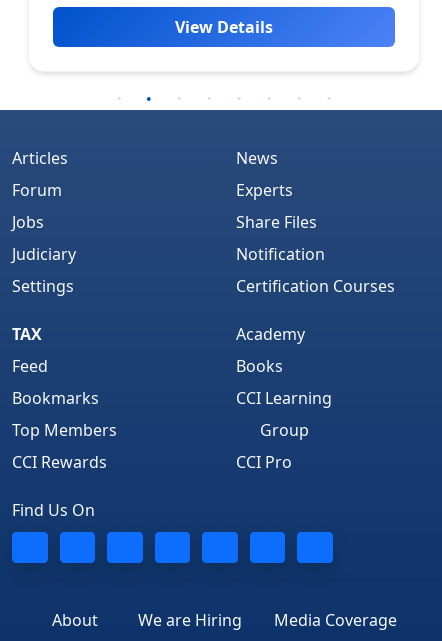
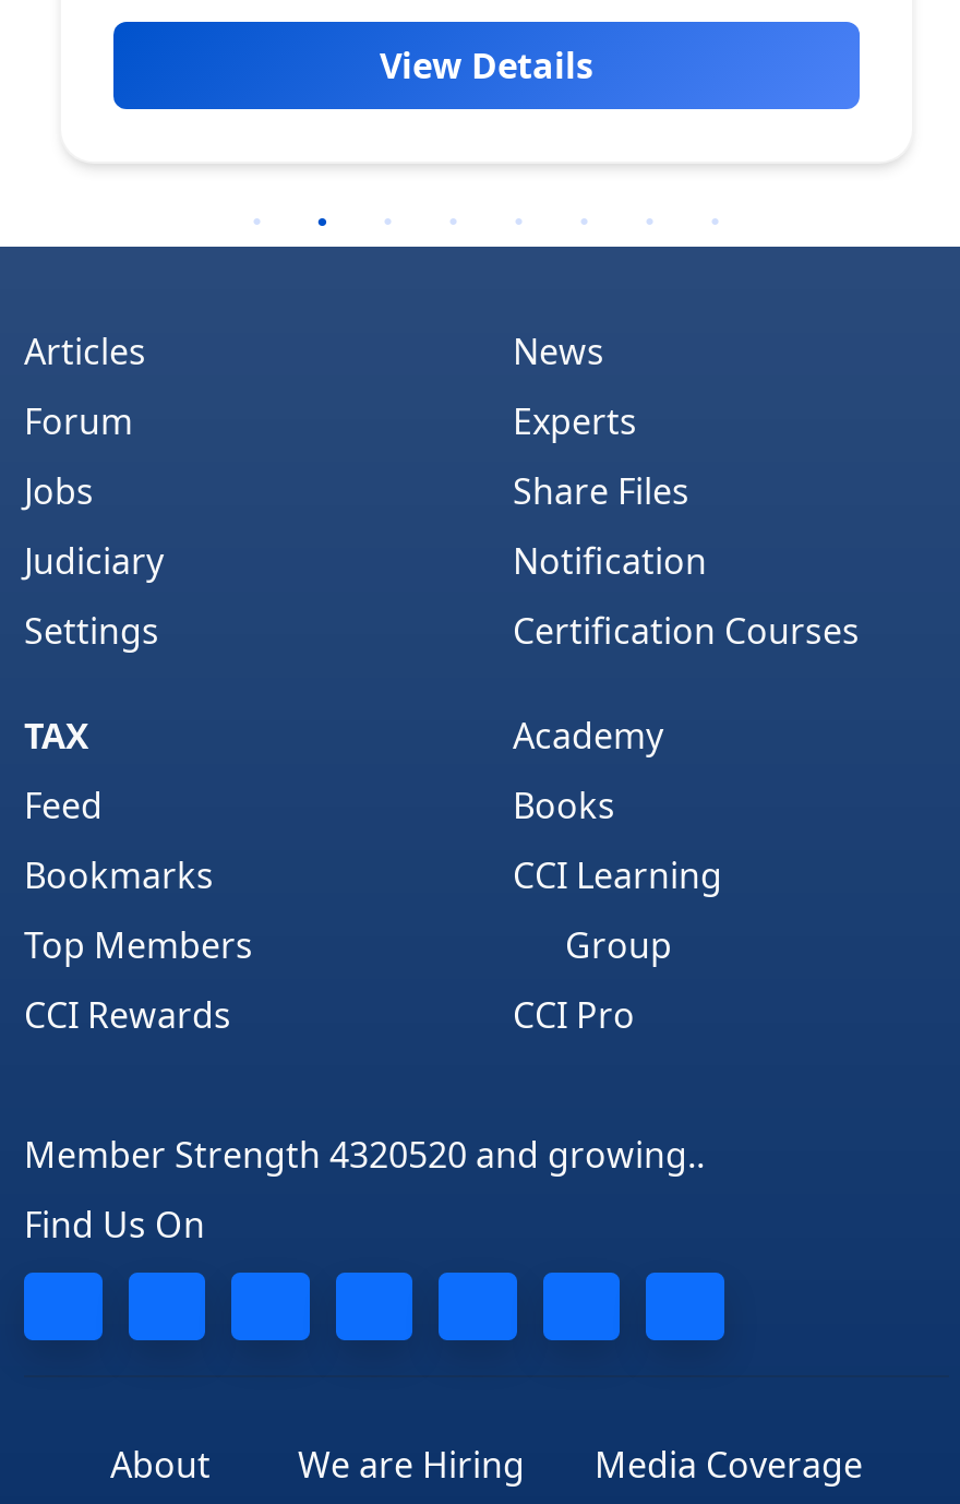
none -> [24,1130,705,1178] Member Strength 4320520 and growing..

